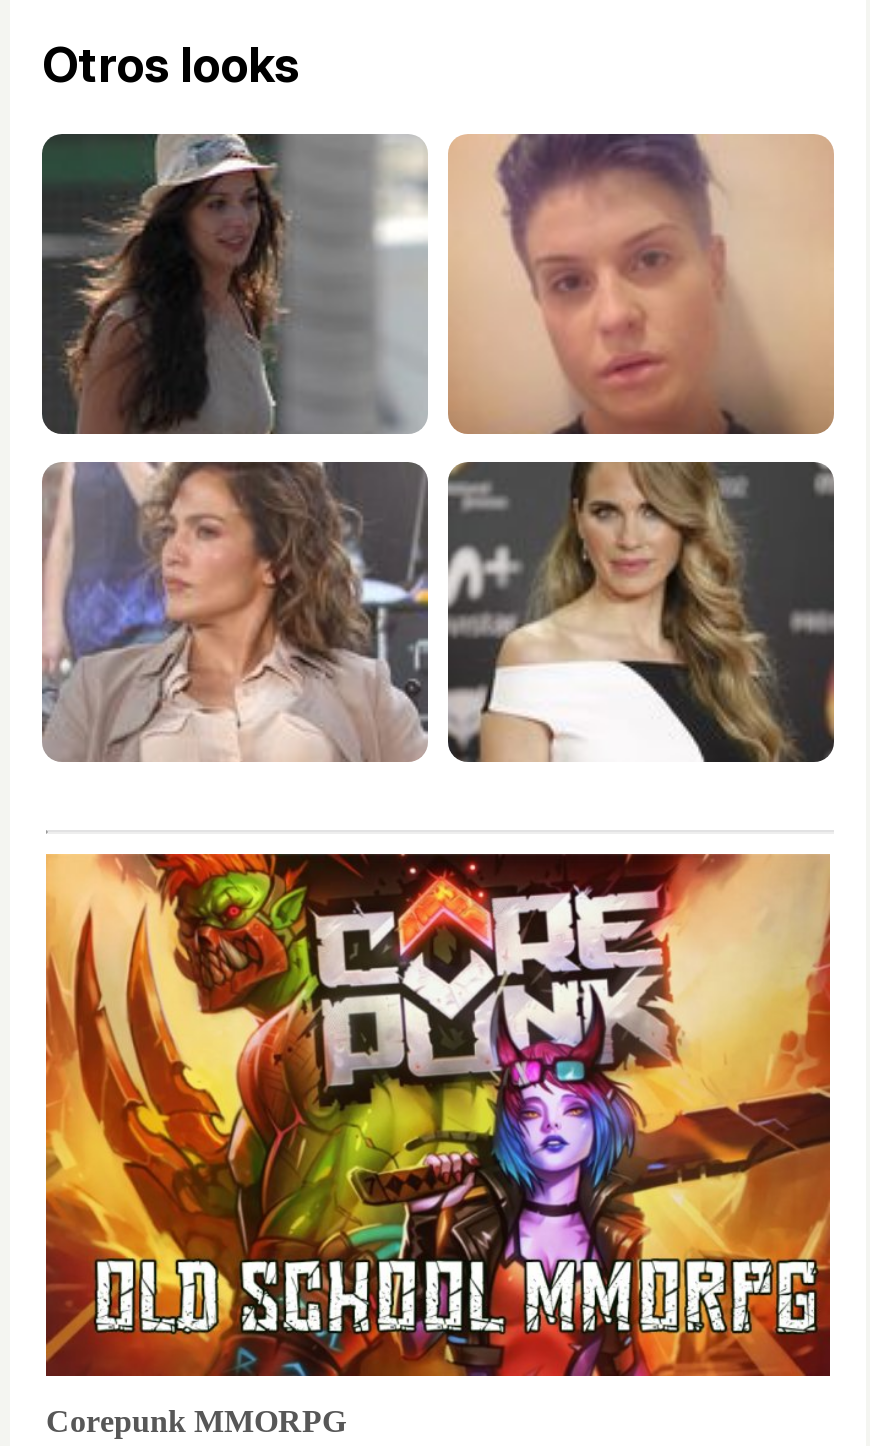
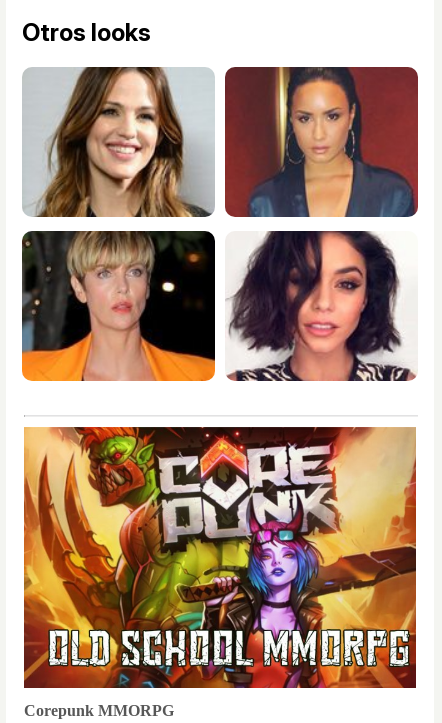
[42,134,428,436] [image] -> [23,66,215,218] [image]
[446,134,836,436] [image] -> [224,66,419,218] [image]
[40,460,430,764] [image] -> [21,230,216,382] [image]
[446,460,836,762] [image] -> [225,230,418,382] [image]

